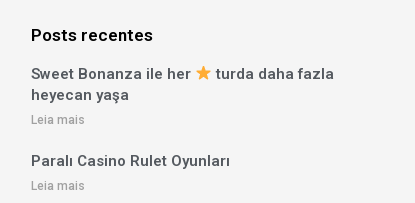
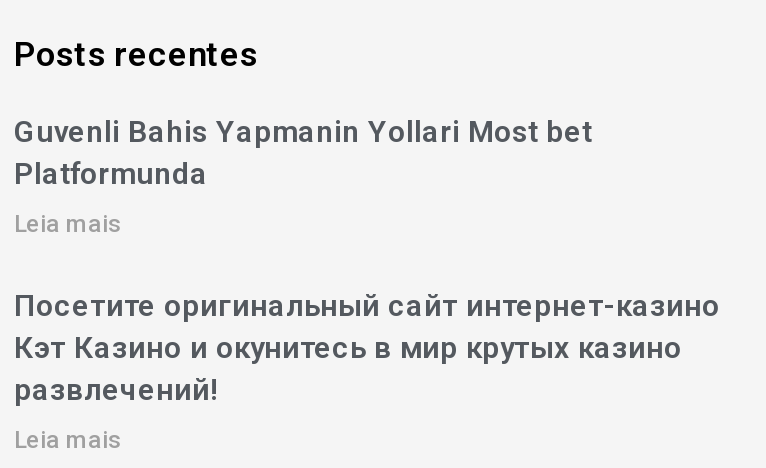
[31,65,334,104] Sweet Bonanza ile her | turda daha fazla | heyecan yaşa -> [14,115,592,193] Guvenli Bahis Yapmanin Yollari Most bet | Platformunda
[31,152,230,170] Paralı Casino Rulet Oyunları -> [14,289,720,409] Посетите оригинальный сайт интернет-казино | Кэт Казино и окунитесь в мир крутых казино | развлечений!

